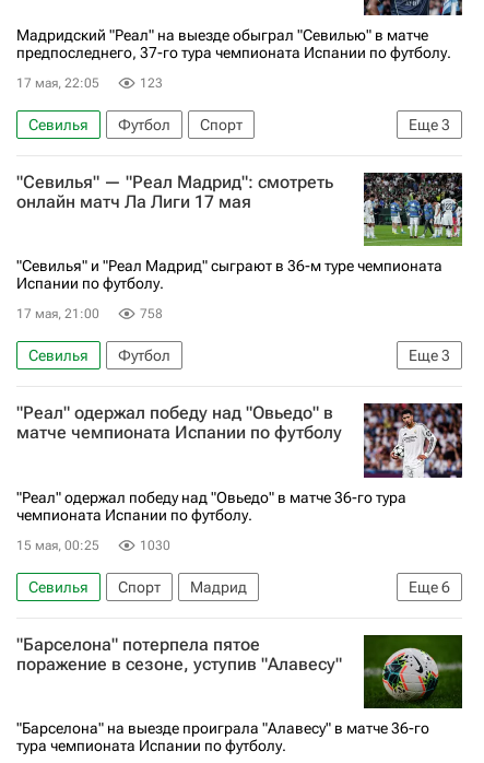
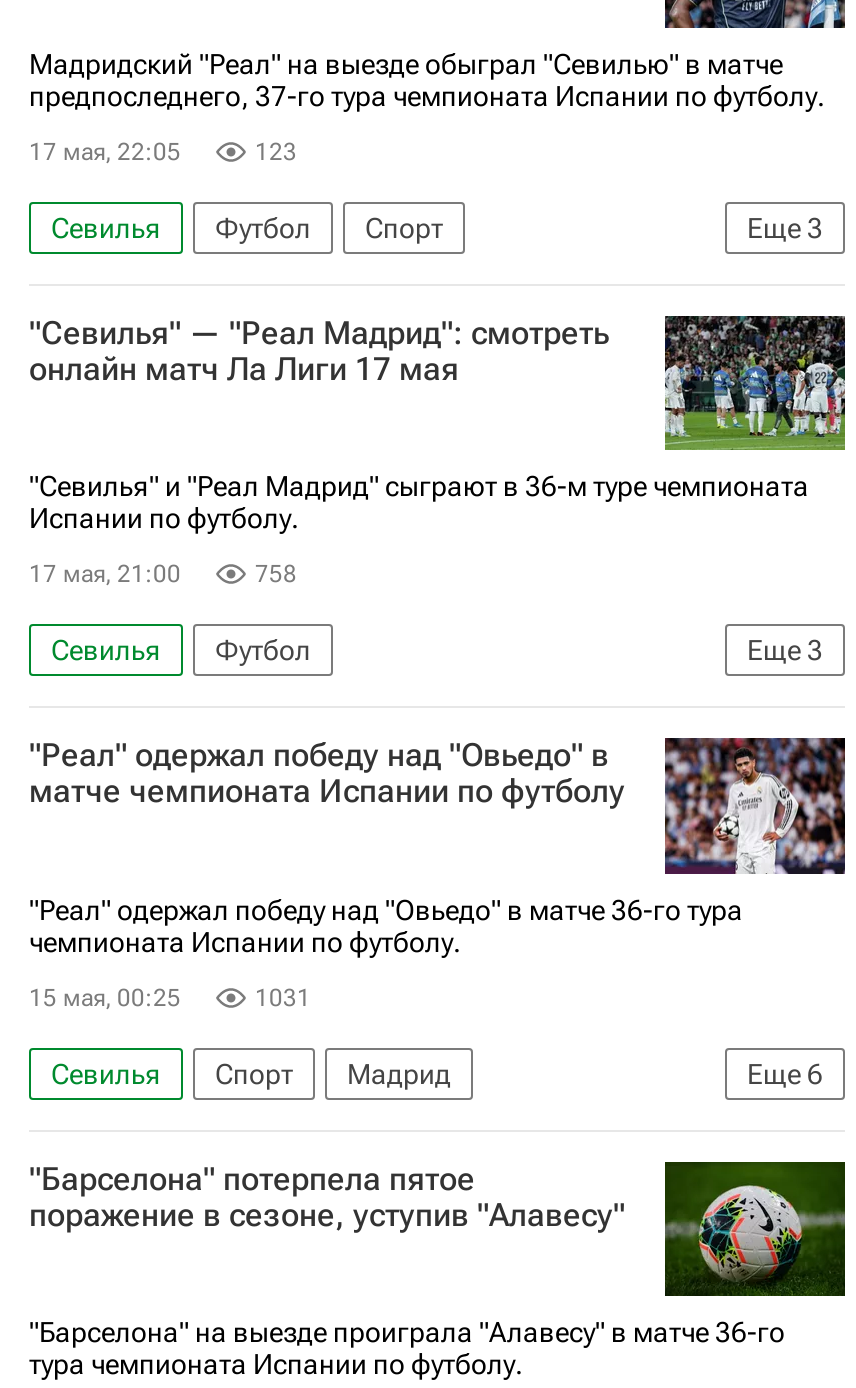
[140,537,170,553] 1030 -> [255,983,311,1011] 1031

